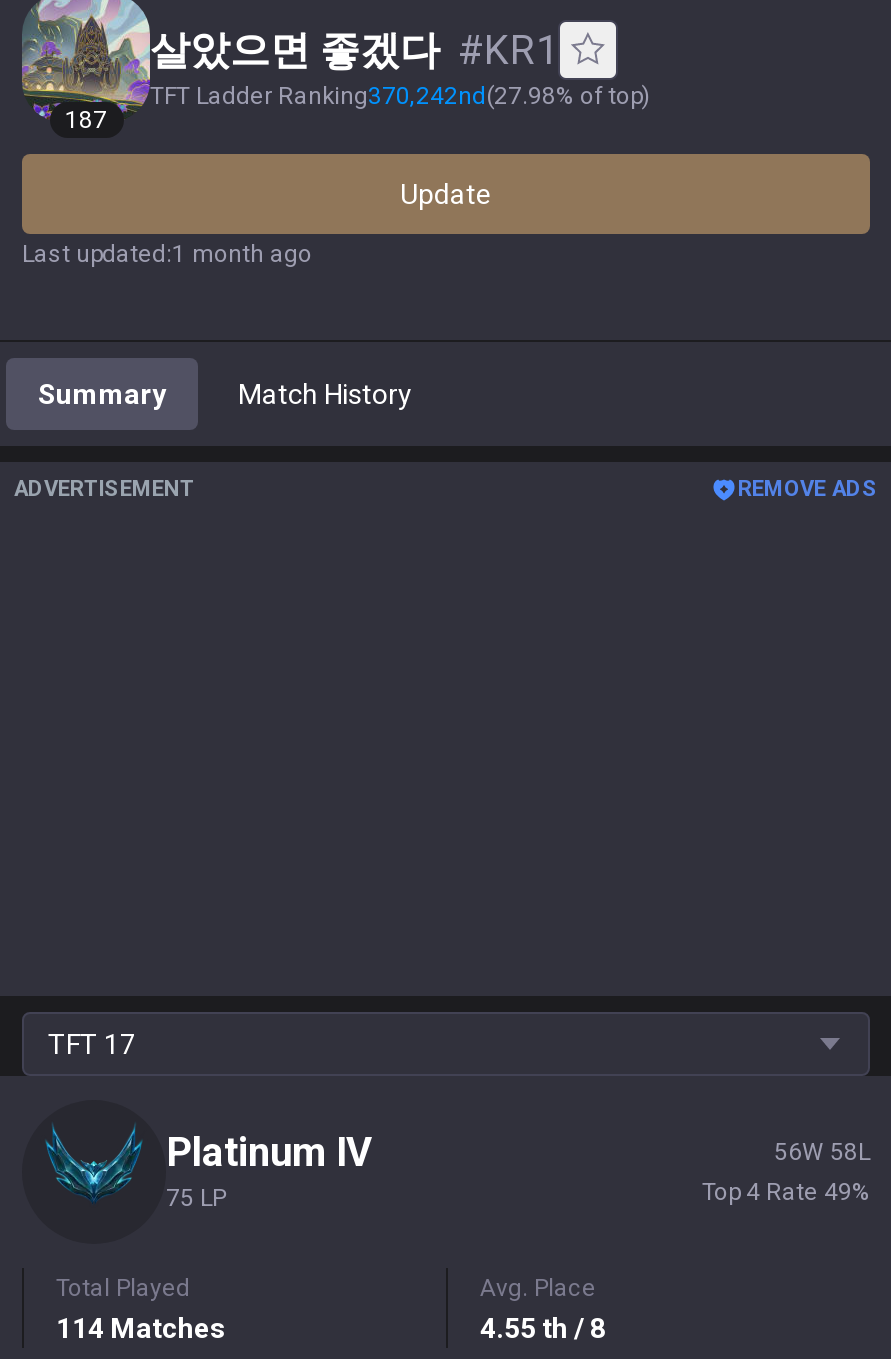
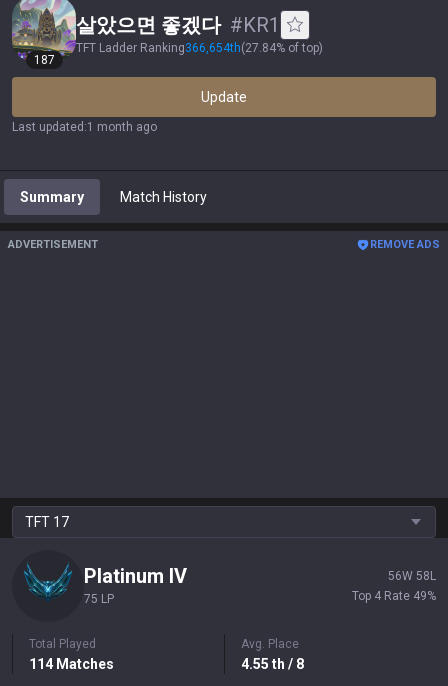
[150,82,650,110] TFT Ladder Ranking370,242nd(27.98% of top) -> [76,41,323,55] TFT Ladder Ranking366,654th(27.84% of top)

